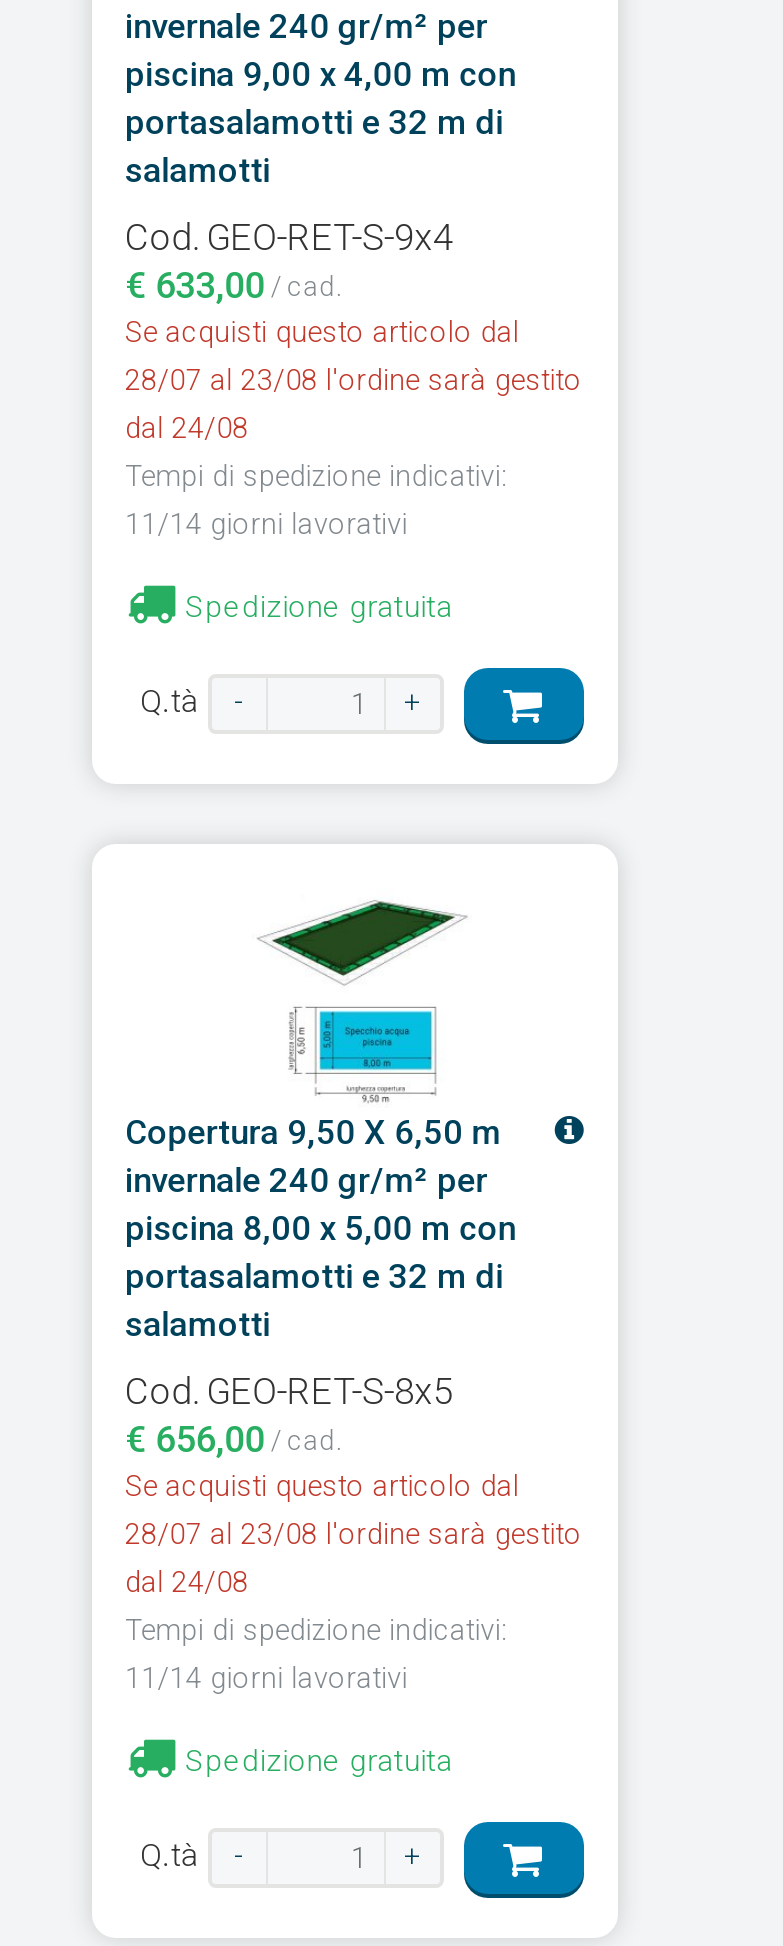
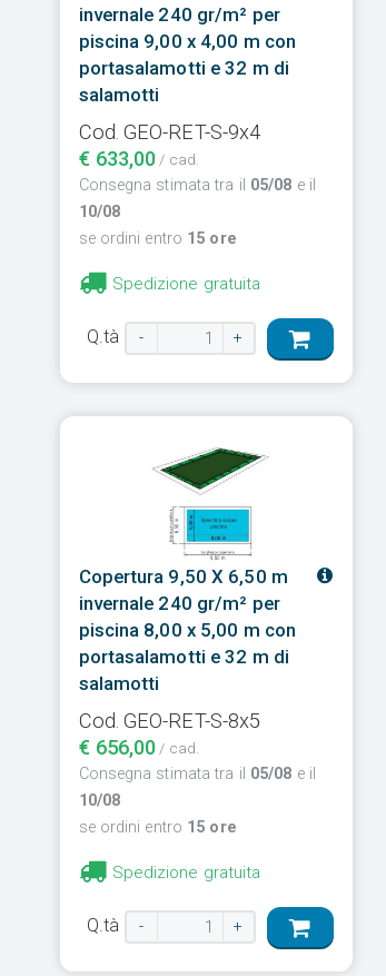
[125,316,582,542] Se acquisti questo articolo dal | 28/07 al 23/08 l'ordine sarà gestito | dal 24/08 | Tempi di spedizione indicativi: | 11/14 giorni lavorativi -> [78,176,316,248] Consegna stimata tra il 05/08 e il | 10/08 | se ordini entro 15 ore
[125,1470,582,1696] Se acquisti questo articolo dal | 28/07 al 23/08 l'ordine sarà gestito | dal 24/08 | Tempi di spedizione indicativi: | 11/14 giorni lavorativi -> [78,765,316,837] Consegna stimata tra il 05/08 e il | 10/08 | se ordini entro 15 ore

